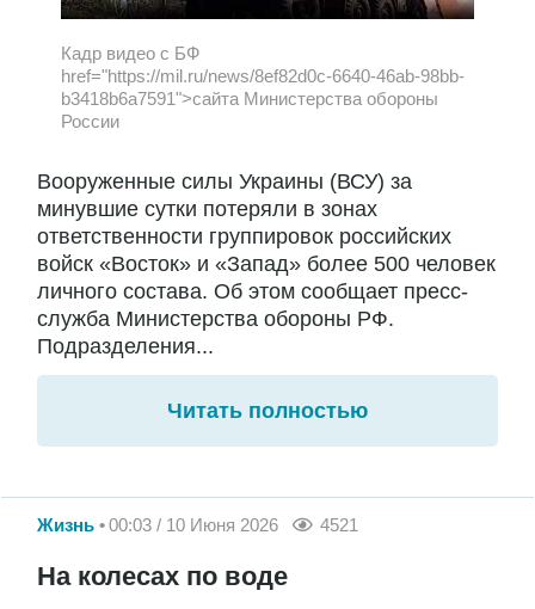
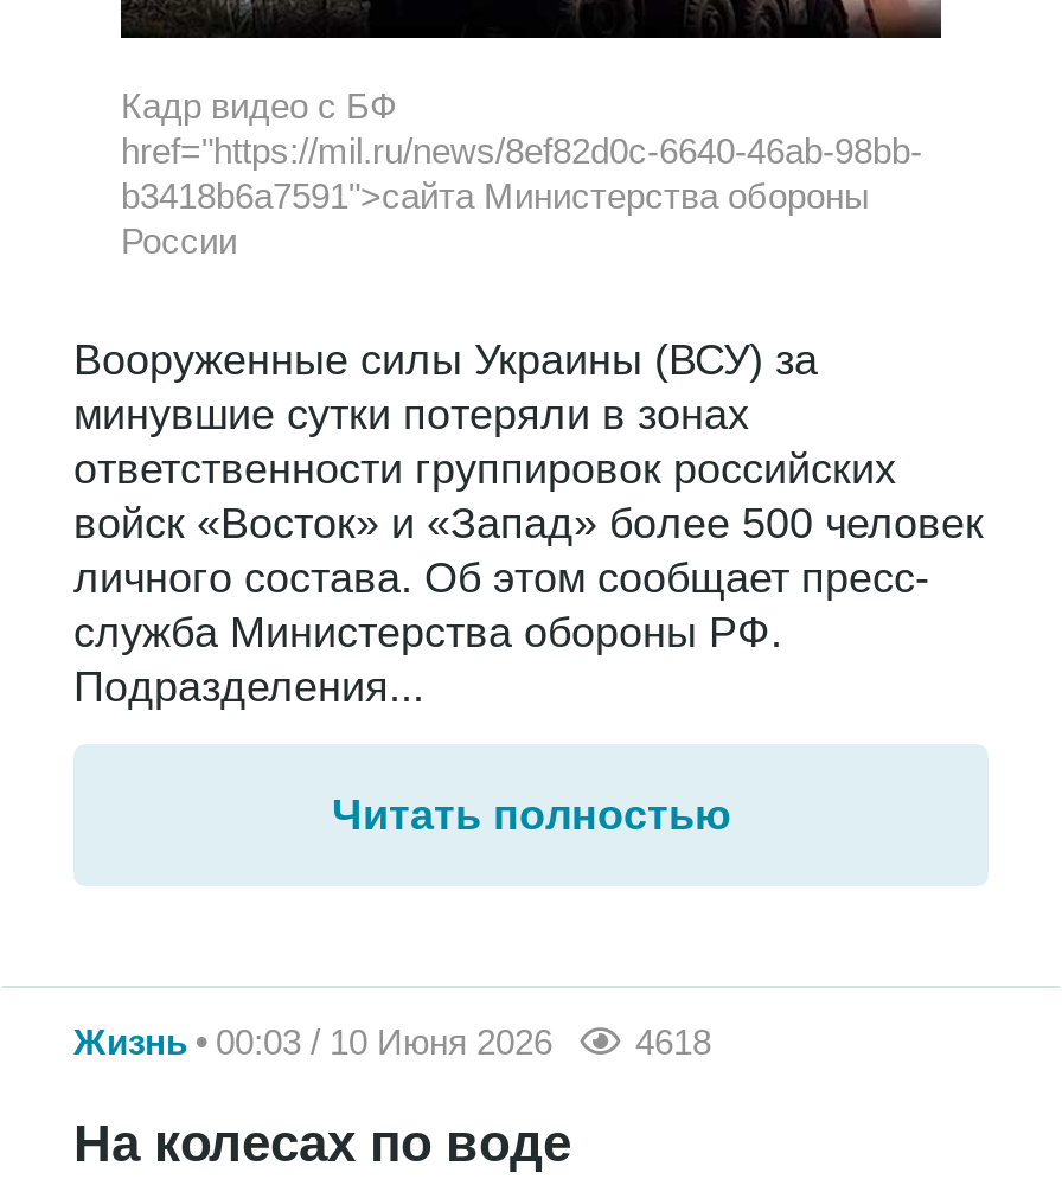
[320,515,358,535] 4521 -> [635,1022,711,1063] 4618

